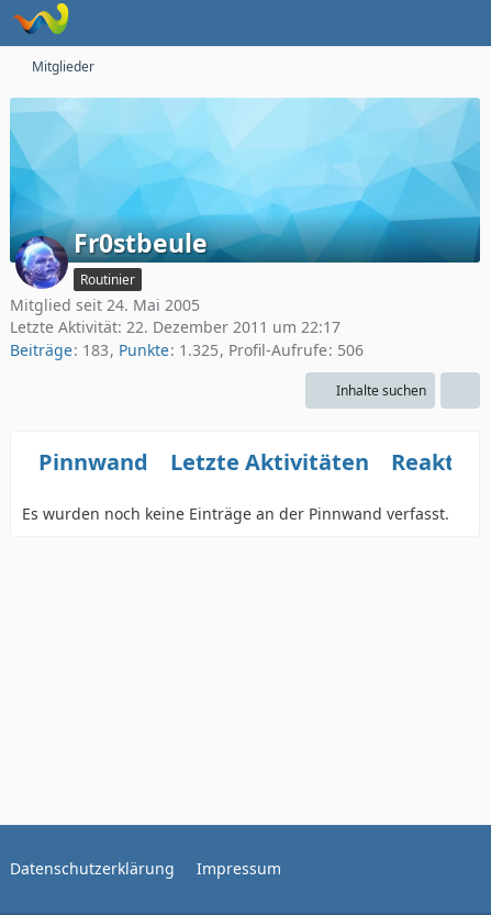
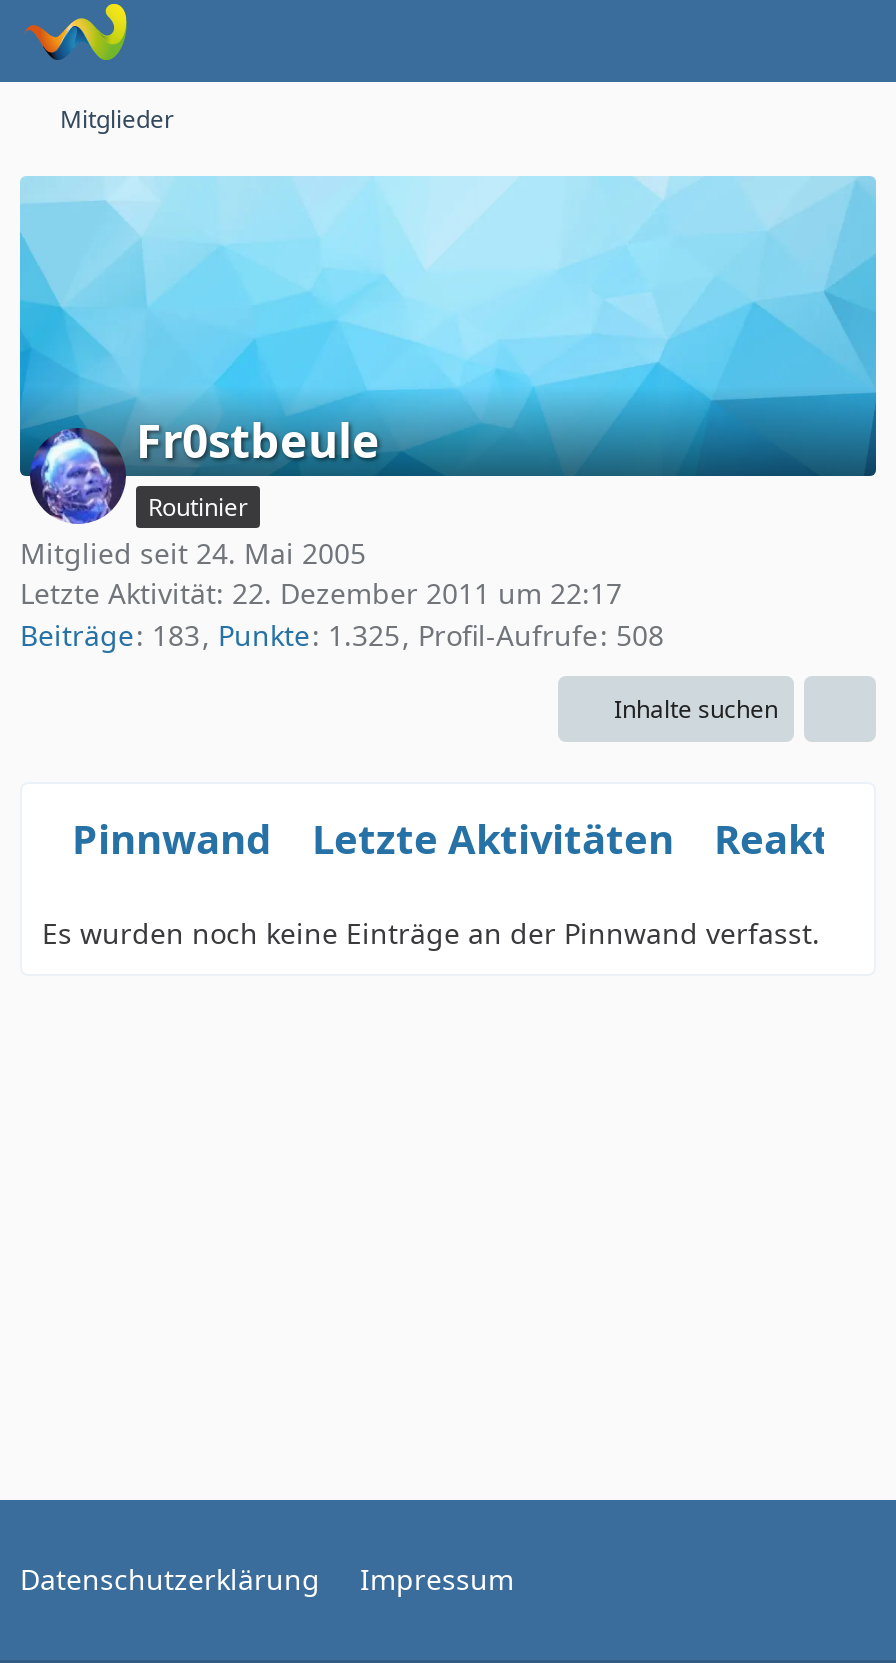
[10,340,364,361] Beiträge 183 Punkte 1.325 Profil-Aufrufe 506 -> [20,616,664,654] Beiträge 183 Punkte 1.325 Profil-Aufrufe 508

